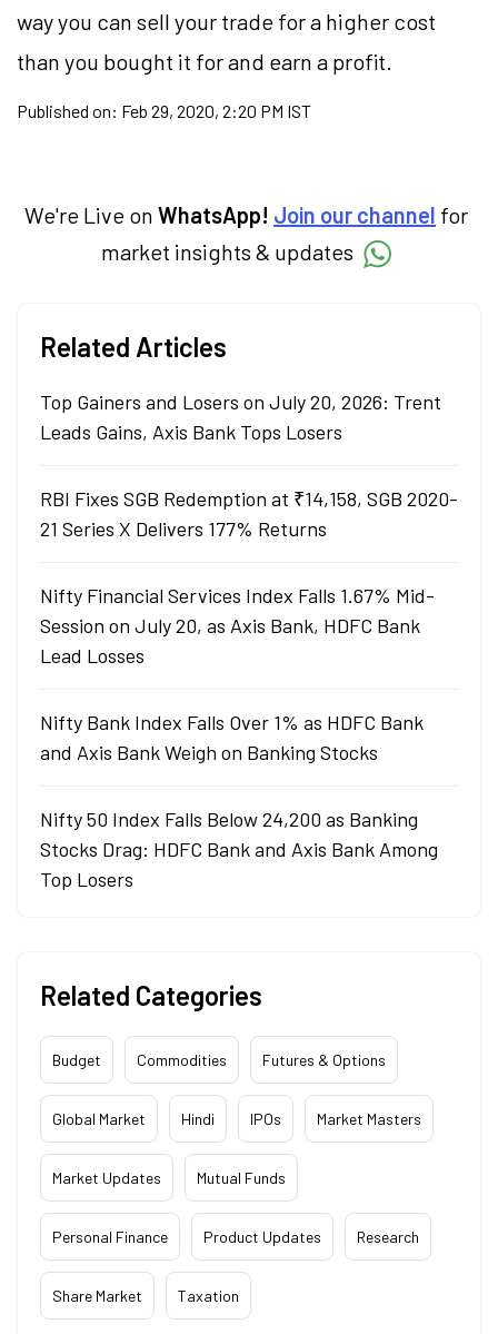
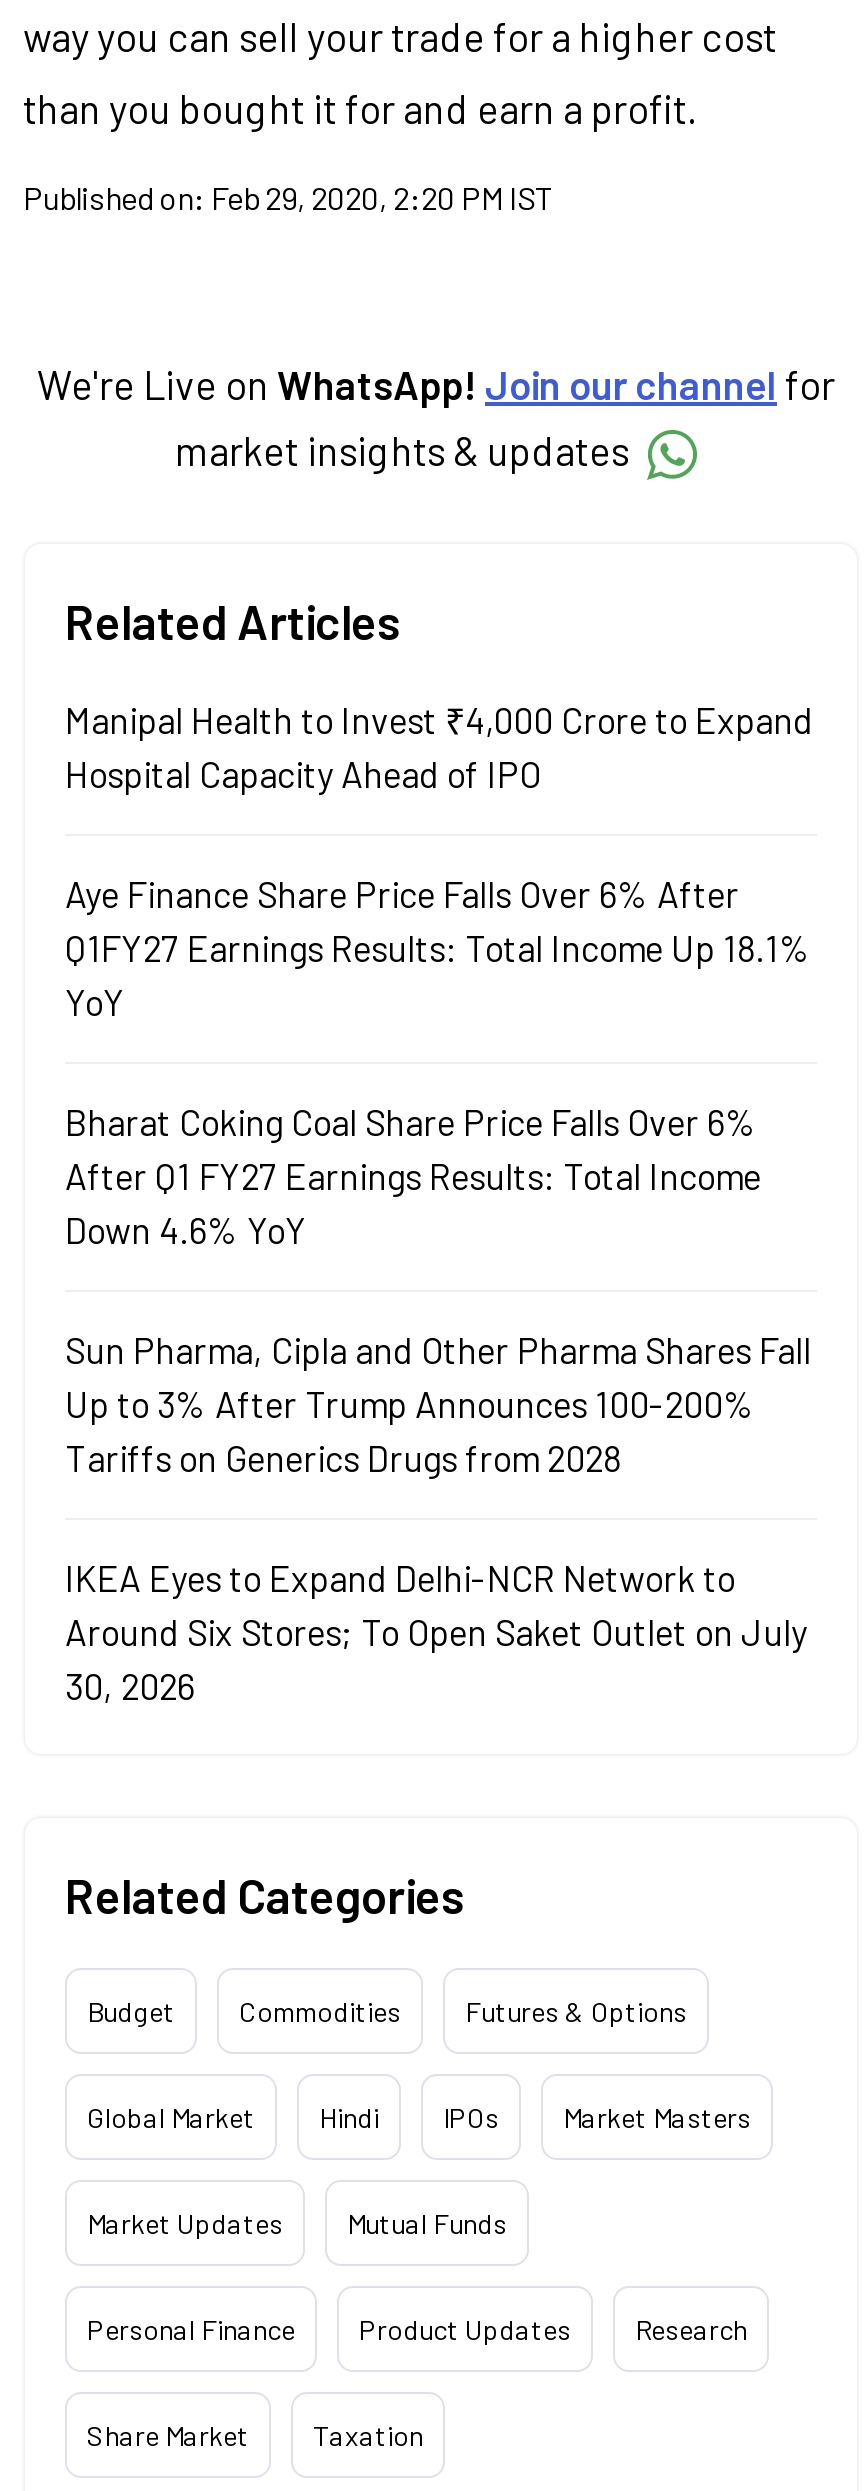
[40,389,441,444] Top Gainers and Losers on July 20, 2026: Trent | Leads Gains, Axis Bank Tops Losers -> [65,698,813,796] Manipal Health to Invest ₹4,000 Crore to Expand | Hospital Capacity Ahead of IPO
[40,486,458,541] RBI Fixes SGB Redemption at ₹14,158, SGB 2020- | 21 Series X Delivers 177% Returns -> [65,872,811,1024] Aye Finance Share Price Falls Over 6% After | Q1FY27 Earnings Results: Total Income Up 18.1% | YoY
[40,583,435,668] Nifty Financial Services Index Falls 1.67% Mid- | Session on July 20, as Axis Bank, HDFC Bank | Lead Losses -> [65,1100,761,1252] Bharat Coking Coal Share Price Falls Over 6% | After Q1 FY27 Earnings Results: Total Income | Down 4.6% YoY
[40,710,424,764] Nifty Bank Index Falls Over 1% as HDFC Bank | and Axis Bank Weigh on Banking Stocks -> [65,1328,811,1480] Sun Pharma, Cipla and Other Pharma Shares Fall | Up to 3% After Trump Announces 100-200% | Tariffs on Generics Drugs from 2028
[40,807,438,891] Nifty 50 Index Falls Below 24,200 as Banking | Stocks Drag: HDFC Bank and Axis Bank Among | Top Losers -> [65,1556,807,1708] IKEA Eyes to Expand Delhi-NCR Network to | Around Six Stores; To Open Saket Outlet on July | 30, 2026

